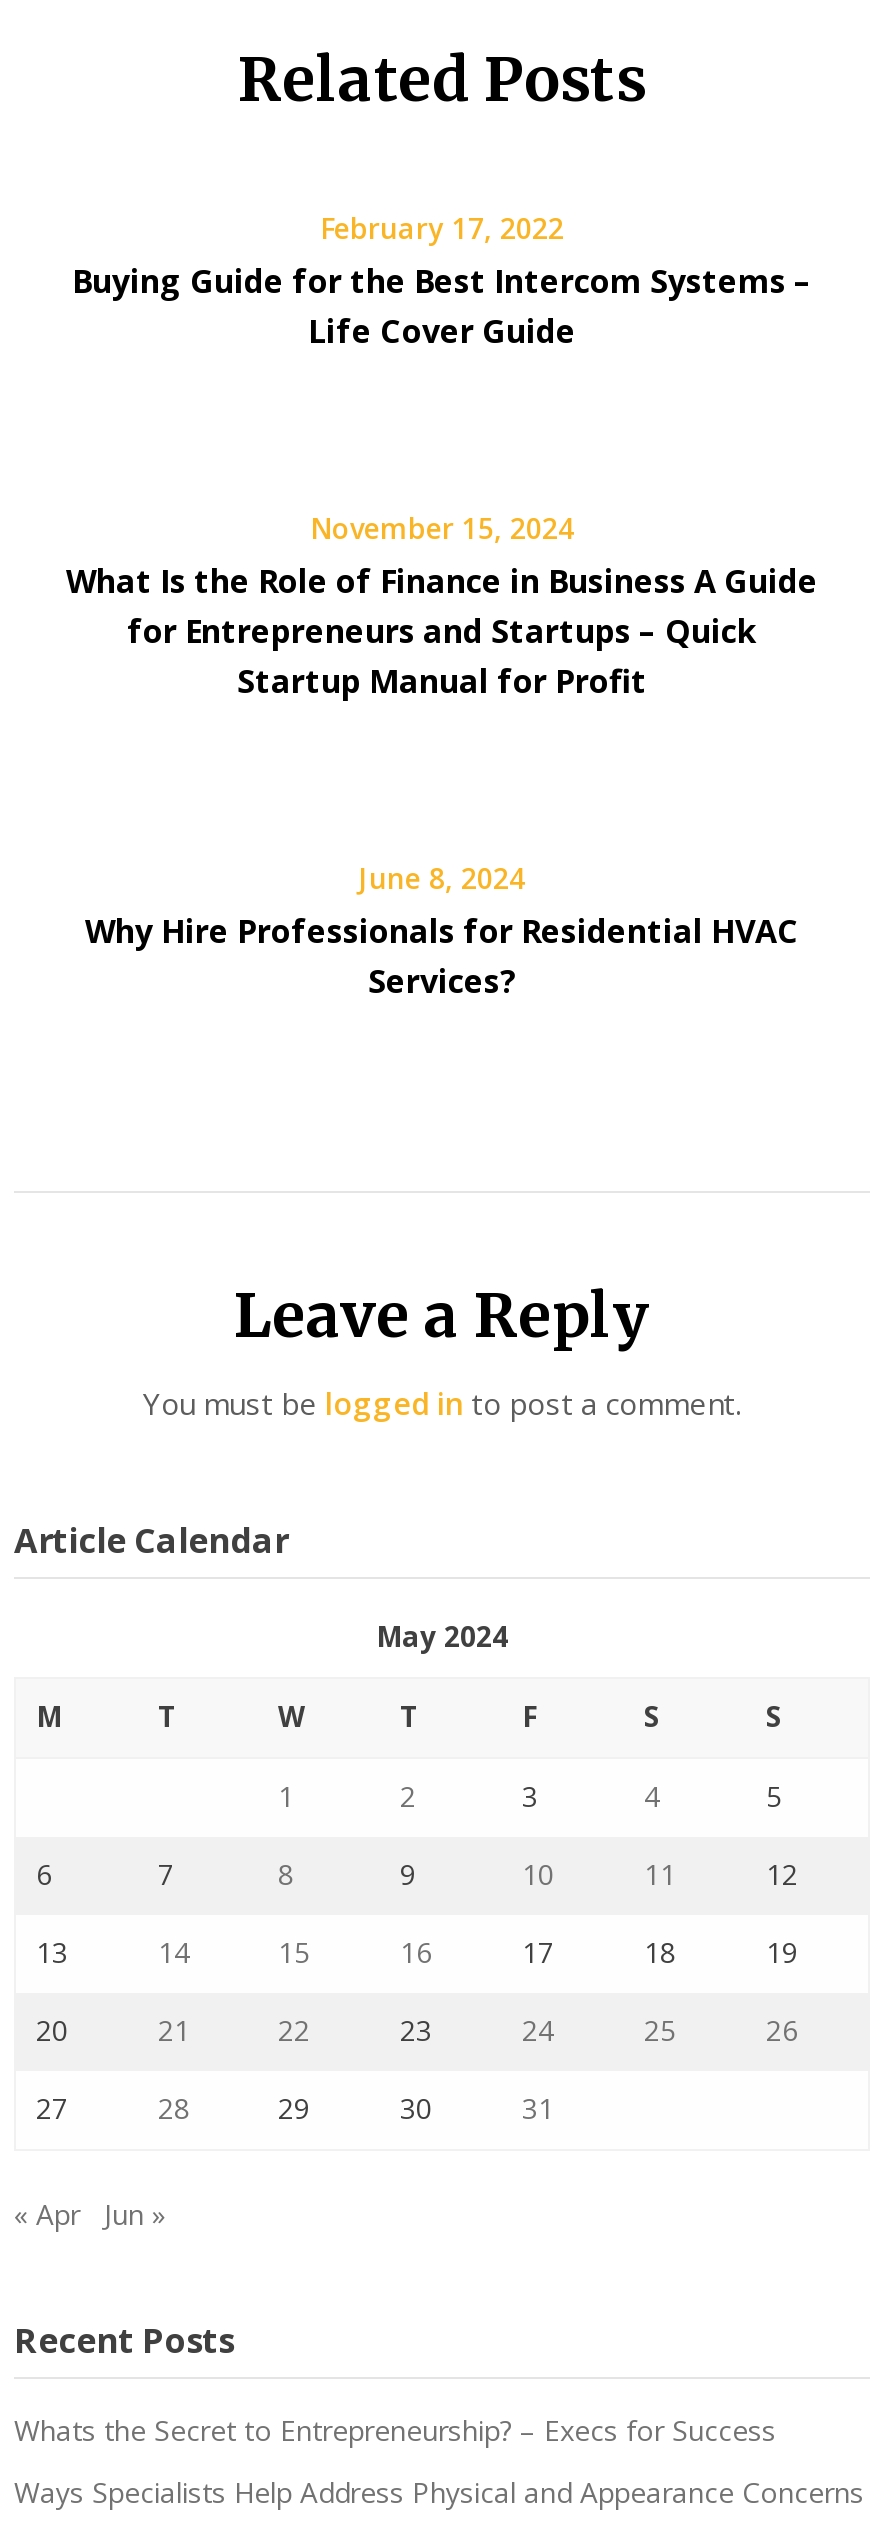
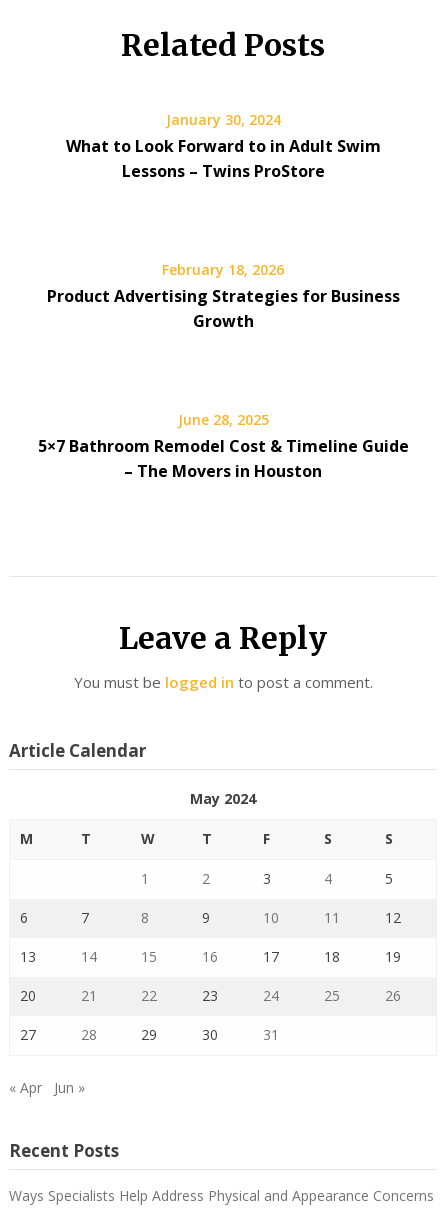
[72,208,812,352] February 17, 2022 | Buying Guide for the Best Intercom Systems – | Life Cover Guide -> [65,109,380,181] January 30, 2024 | What to Look Forward to in Adult Swim | Lessons – Twins ProStore
[66,508,818,702] November 15, 2024 | What Is the Role of Finance in Business A Guide | for Entrepreneurs and Startups – Quick | Startup Manual for Profit -> [46,259,399,331] February 18, 2026 | Product Advertising Strategies for Business | Growth
[85,858,799,1002] June 8, 2024 | Why Hire Professionals for Residential HVAC | Services? -> [37,409,408,481] June 28, 2025 | 5×7 Bathroom Remodel Cost & Timeline Guide | – The Movers in Houston
[14,2411,776,2449] Whats the Secret to Entrepreneurship? – Execs for Success -> none

